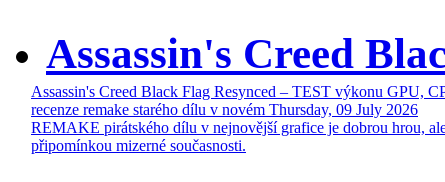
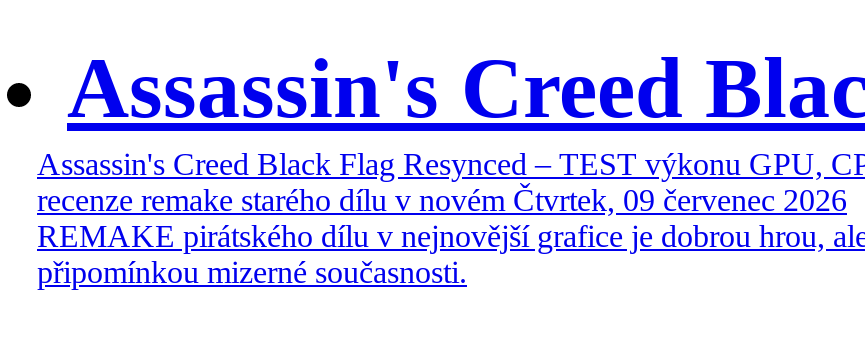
[31,101,418,118] recenze remake starého dílu v novém Thursday, 09 July 2026 -> [37,183,847,217] recenze remake starého dílu v novém Čtvrtek, 09 červenec 2026

